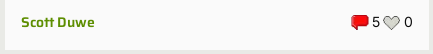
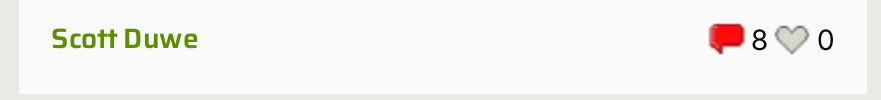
[372,13,413,30] 5 0 -> [751,21,835,55] 8 0

